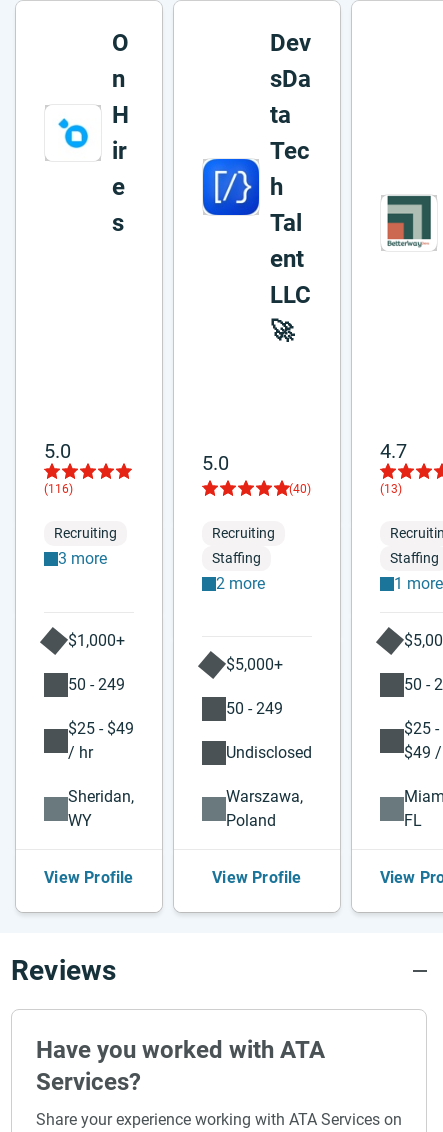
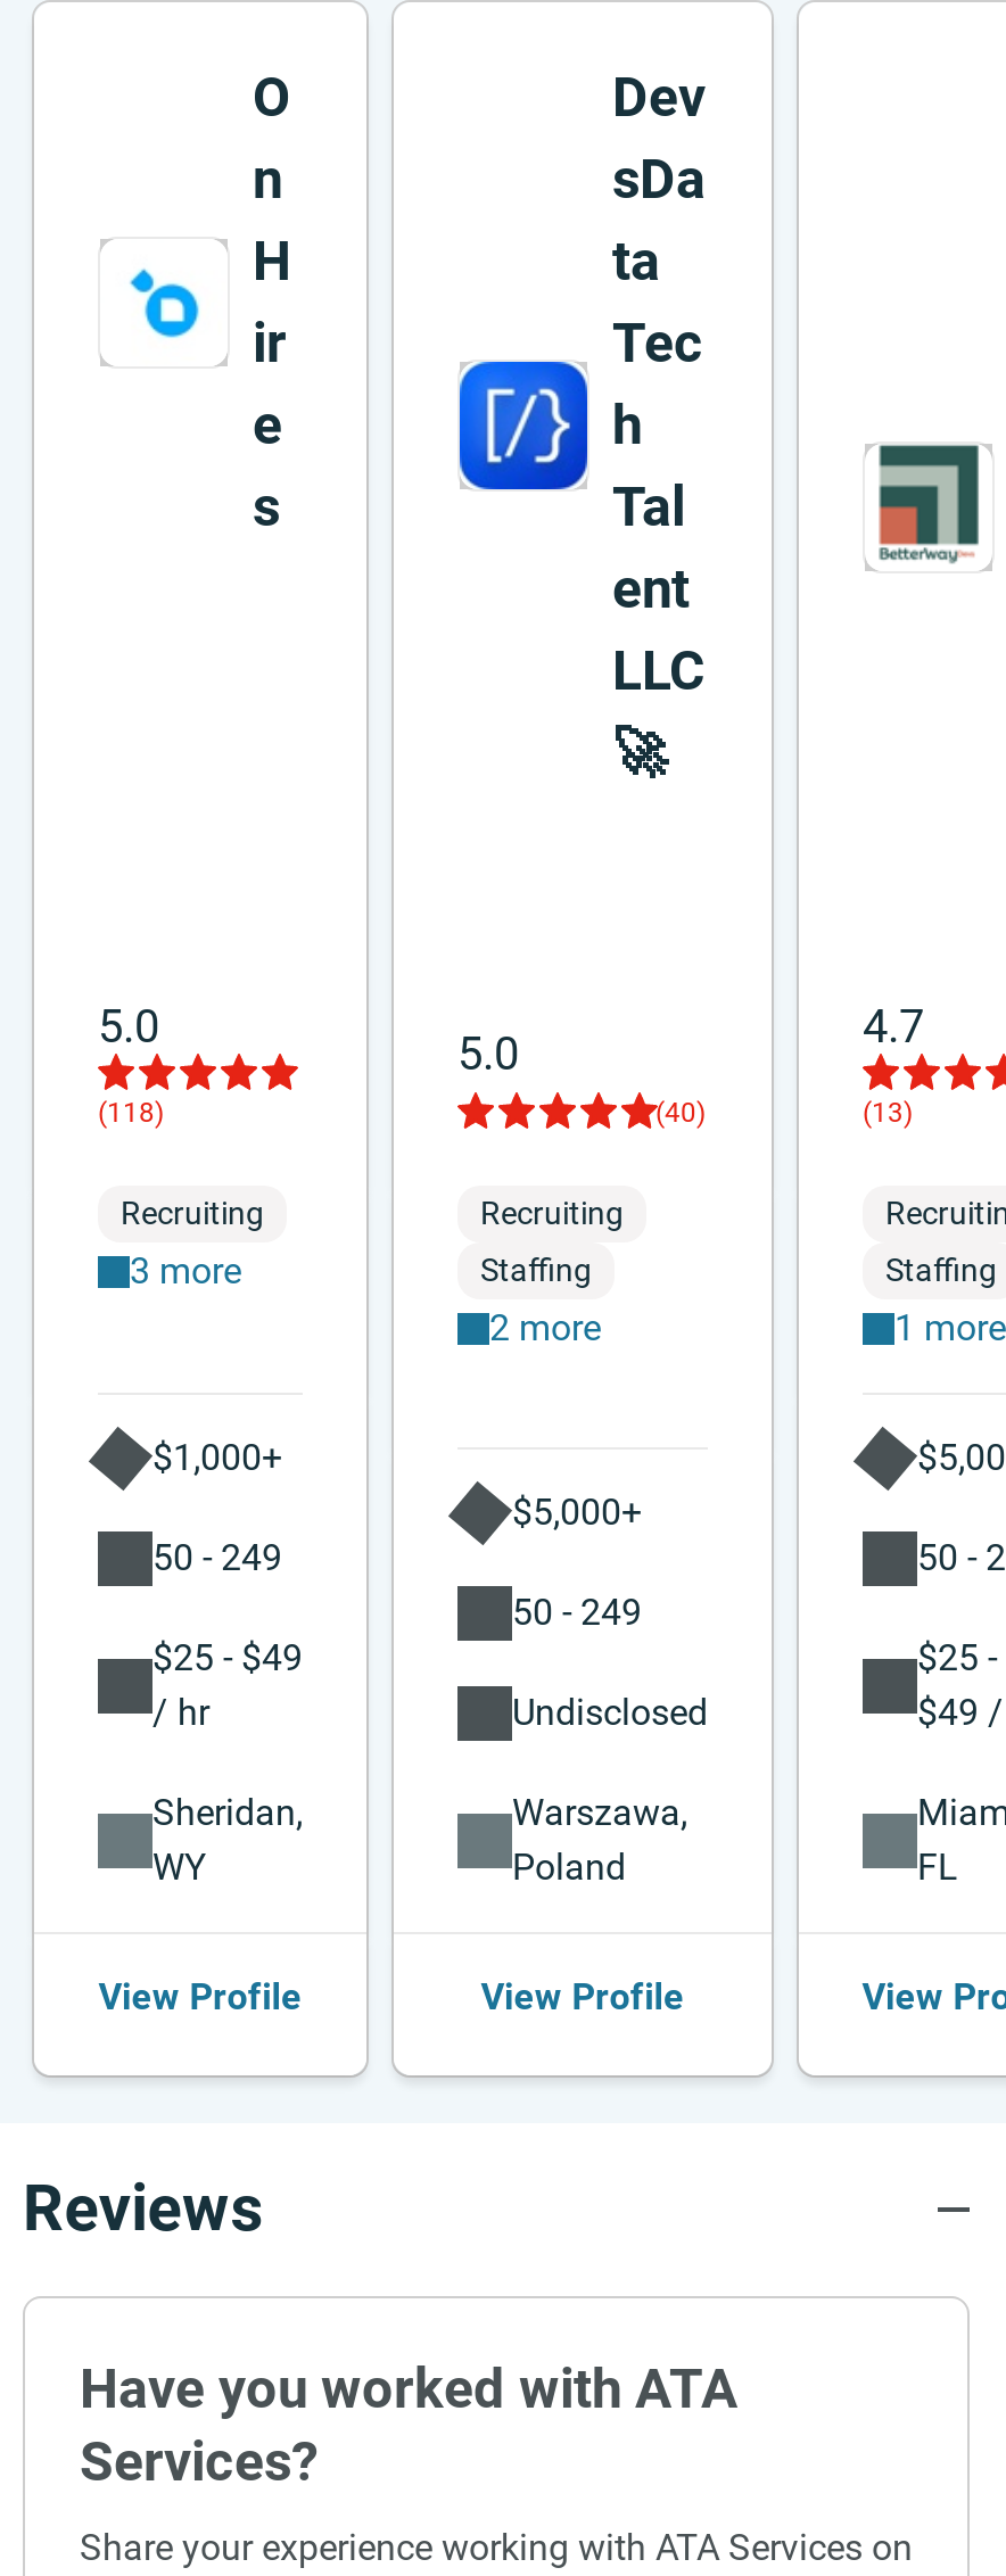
[44,482,73,496] (116) -> [98,1097,164,1129] (118)

